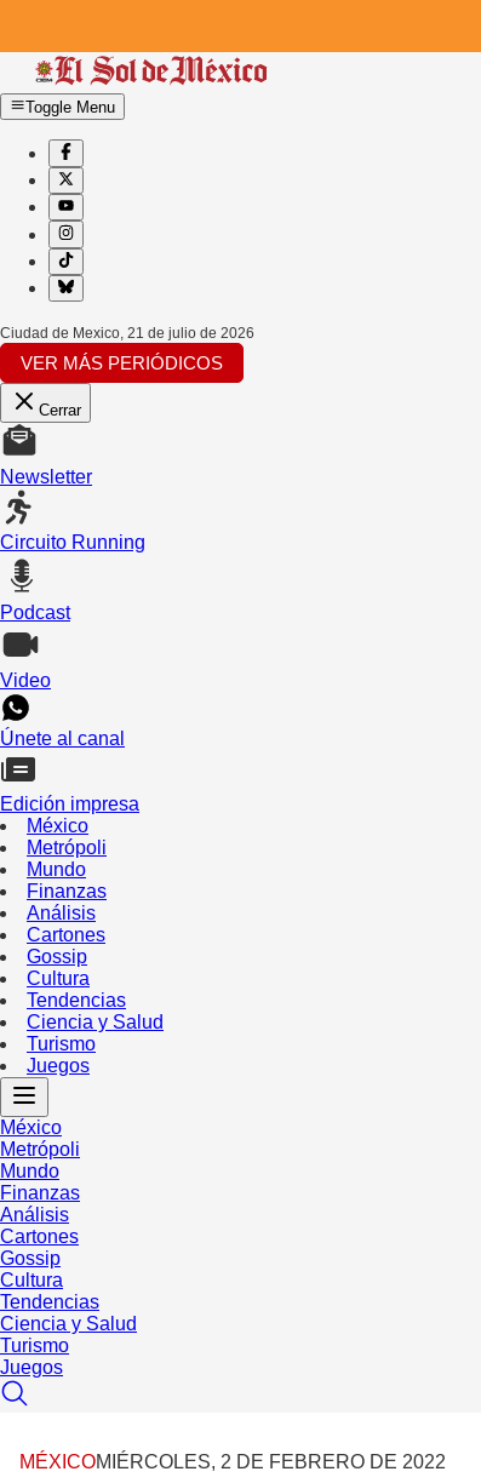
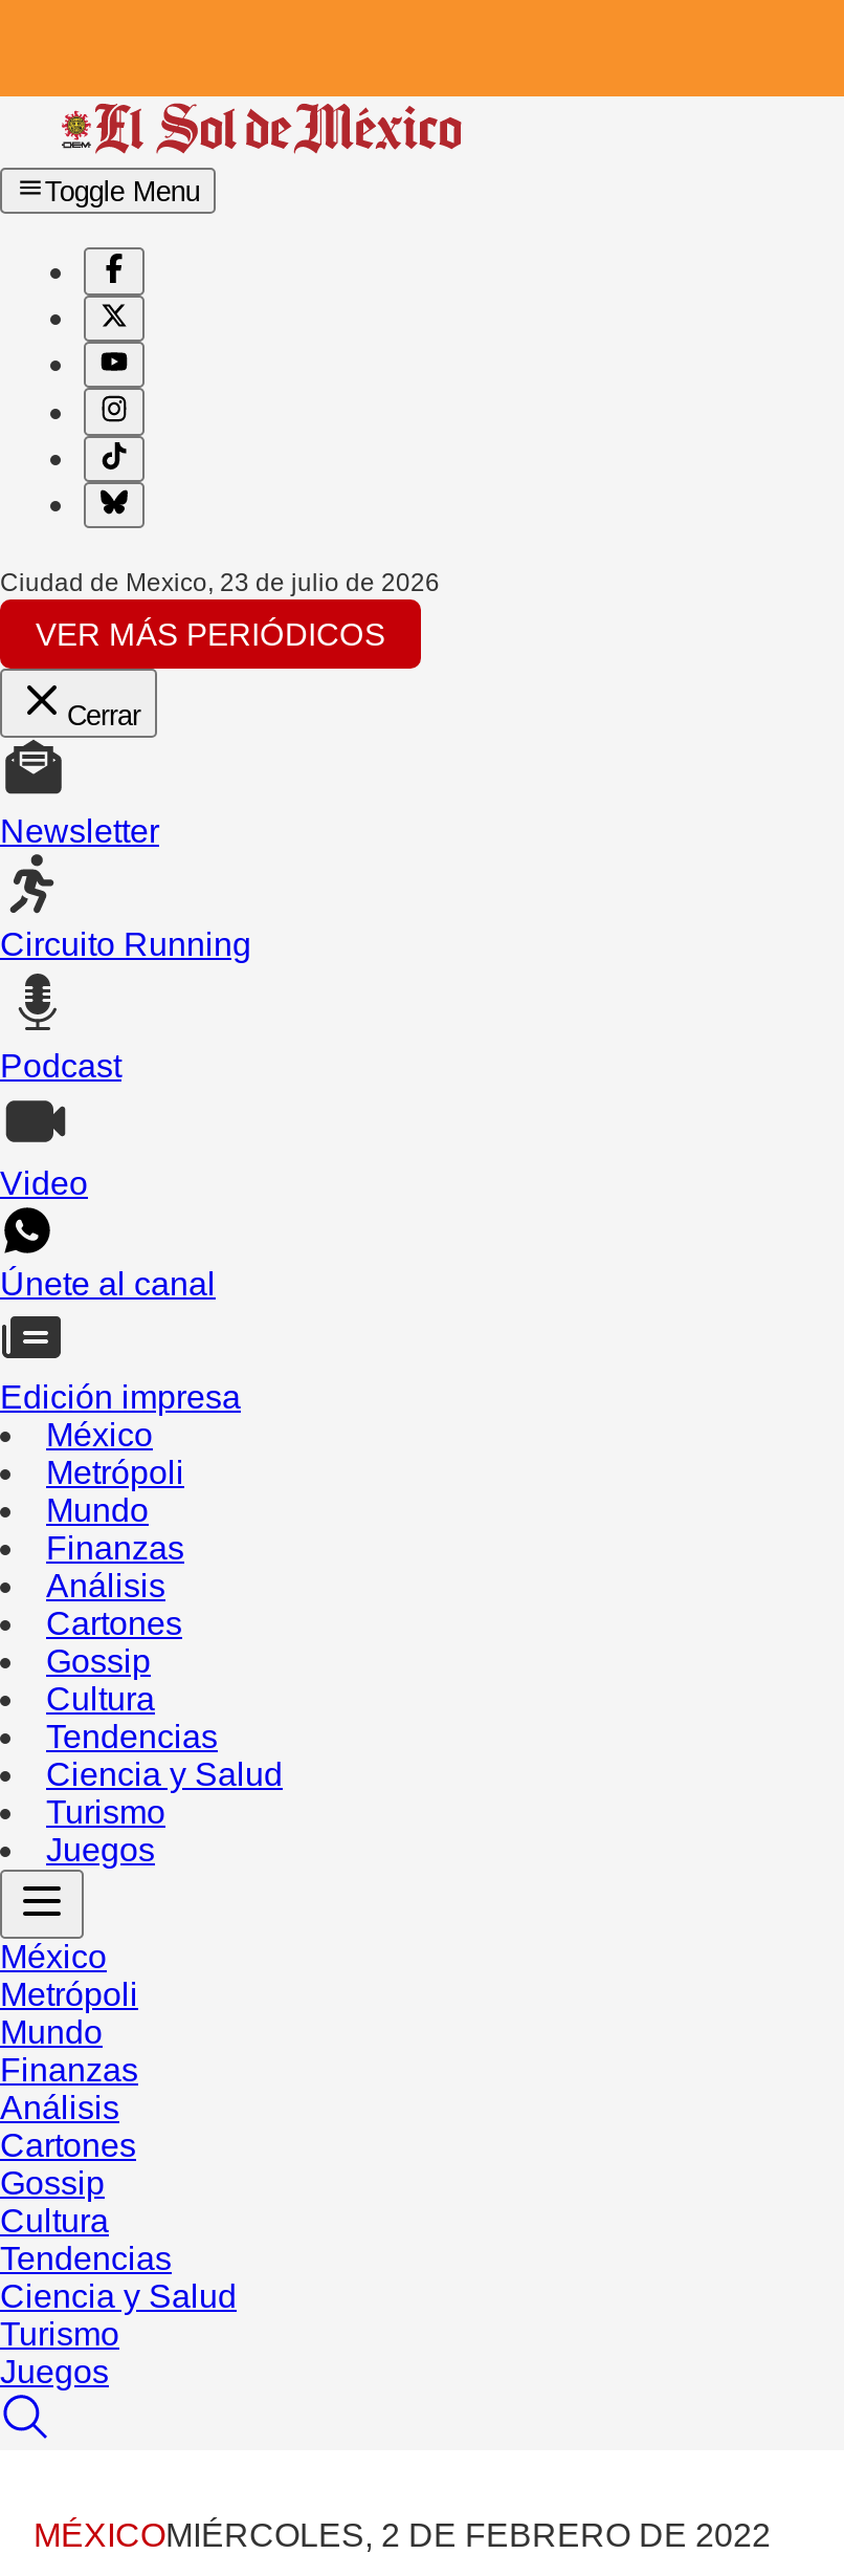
[0,325,254,342] Ciudad de Mexico, 21 de julio de 2026 -> [0,569,440,598] Ciudad de Mexico, 23 de julio de 2026

